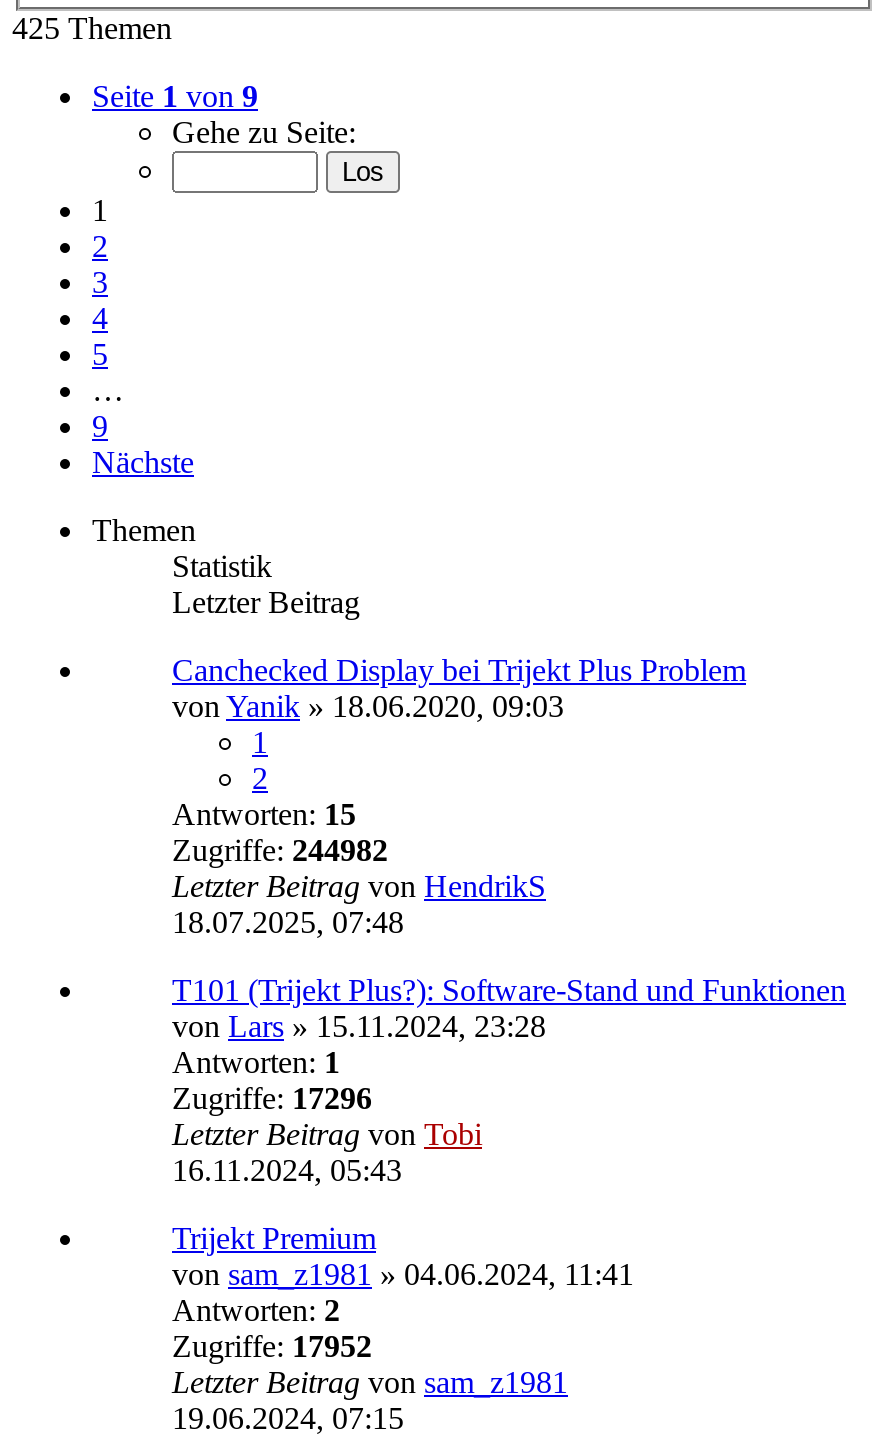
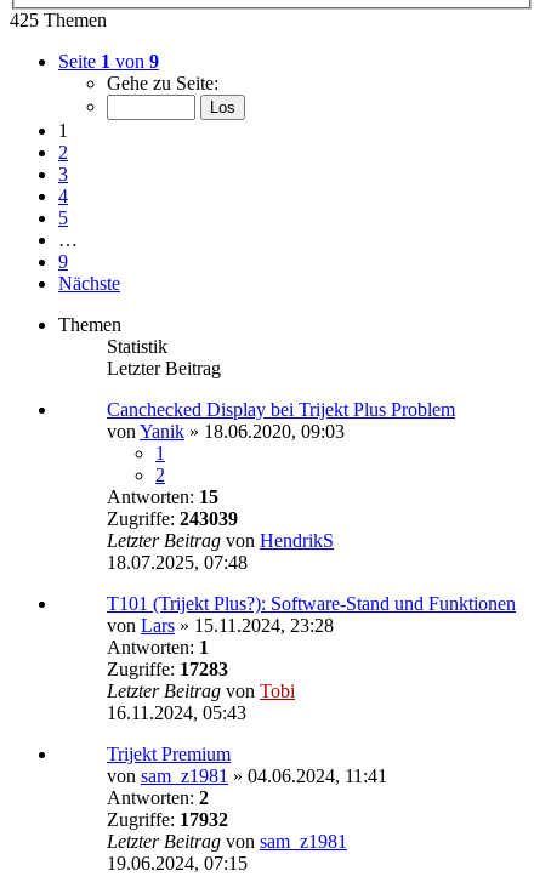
[172,834,388,868] Zugriffe: 244982 -> [107,509,238,529] Zugriffe: 243039
[172,1082,372,1116] Zugriffe: 17296 -> [107,659,228,680] Zugriffe: 17283
[172,1330,372,1364] Zugriffe: 17952 -> [107,810,228,830] Zugriffe: 17932

